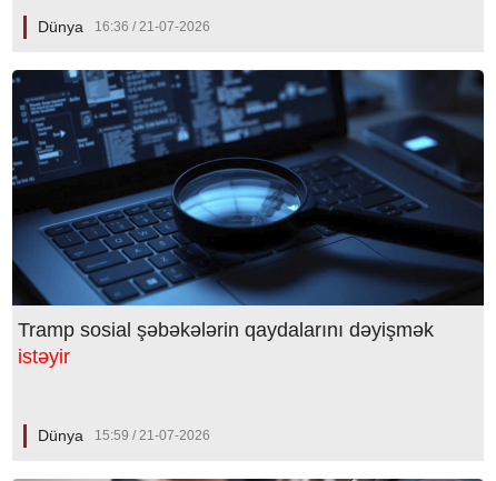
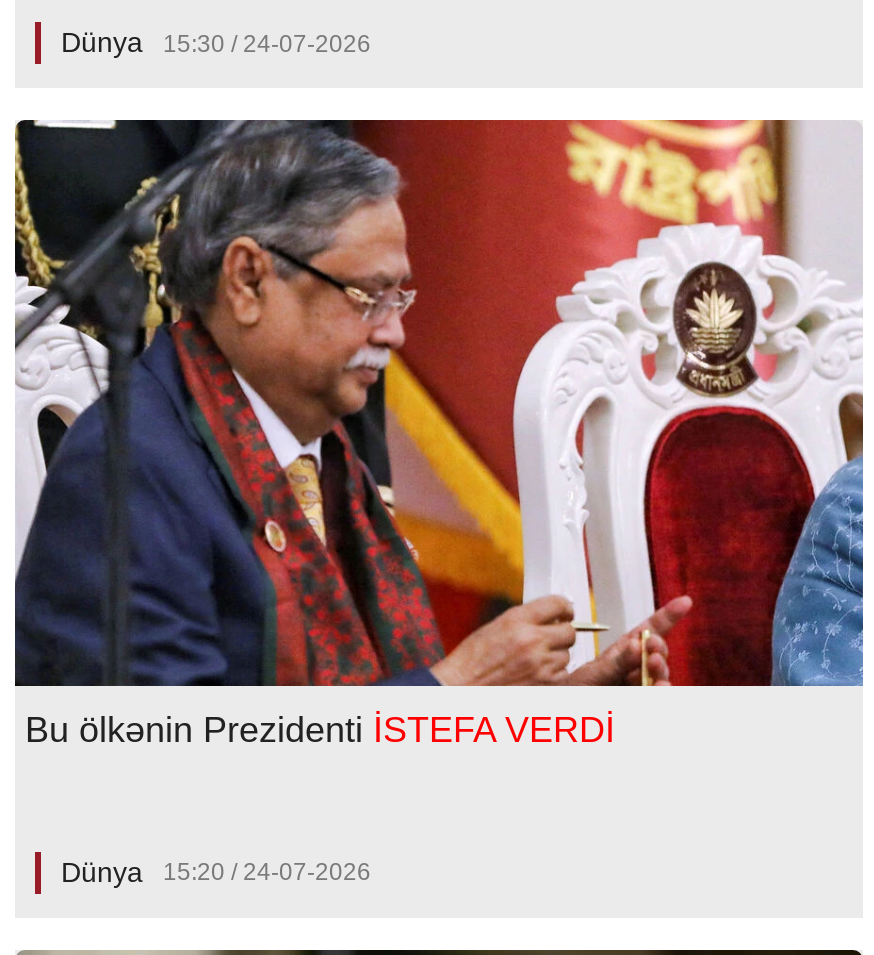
[38,17,210,35] Dünya 16:36 / 21-07-2026 -> [61,27,371,59] Dünya 15:30 / 24-07-2026
[11,69,485,367] [image] | Tramp sosial şəbəkələrin qaydalarını dəyişmək | istəyir -> [13,118,865,750] [image] | Bu ölkənin Prezidenti İSTEFA VERDİ
[38,426,210,444] Dünya 15:59 / 21-07-2026 -> [61,856,371,888] Dünya 15:20 / 24-07-2026

